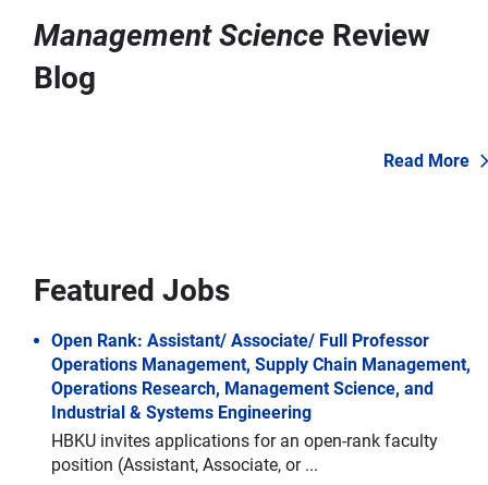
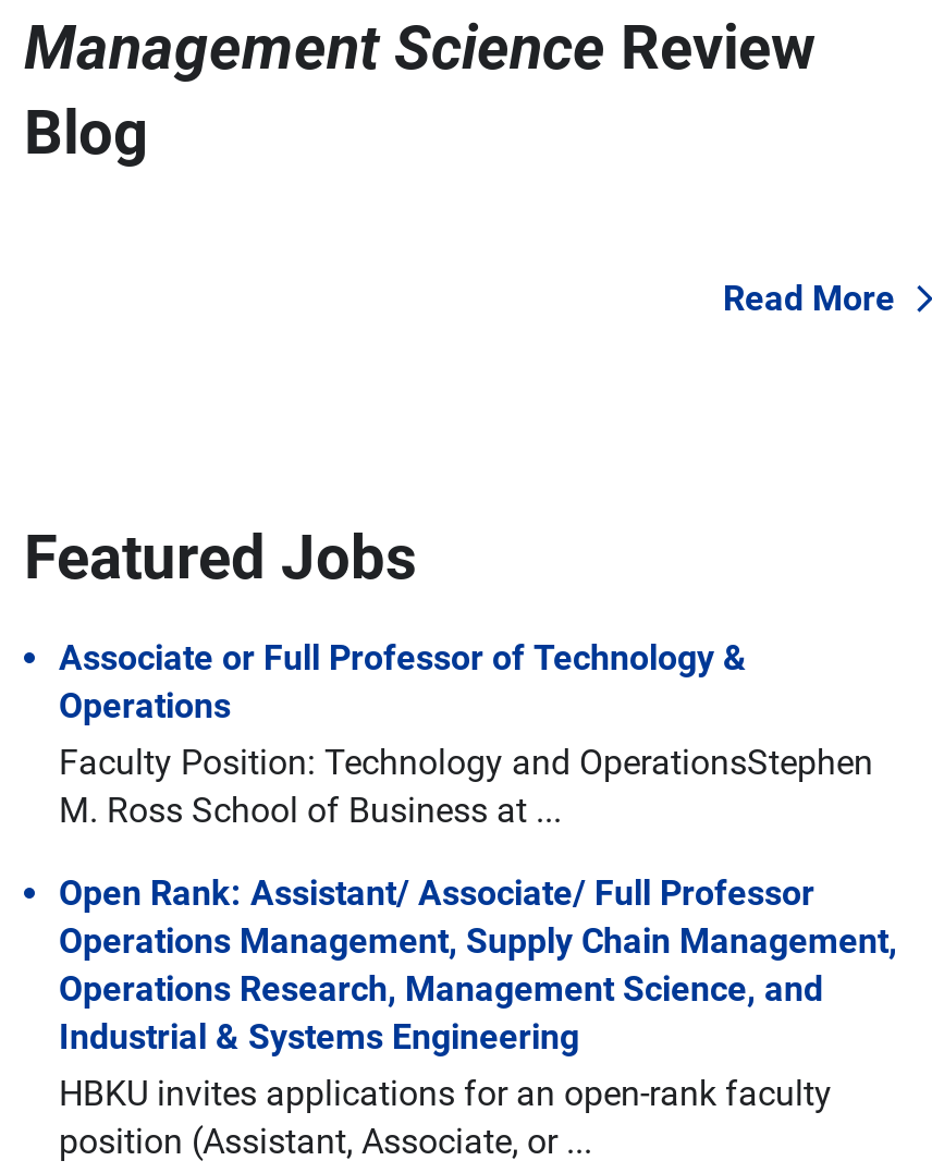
none -> [59,637,873,831] Associate or Full Professor of Technology & | Operations | Faculty Position: Technology and OperationsStephen | M. Ross School of Business at ...

